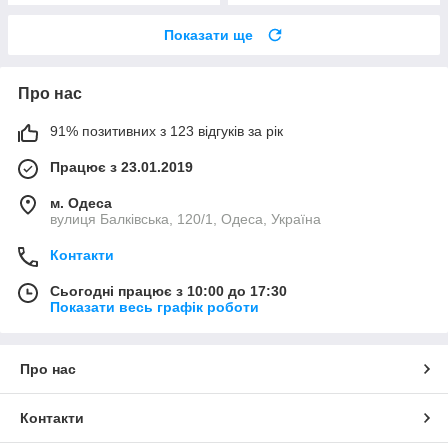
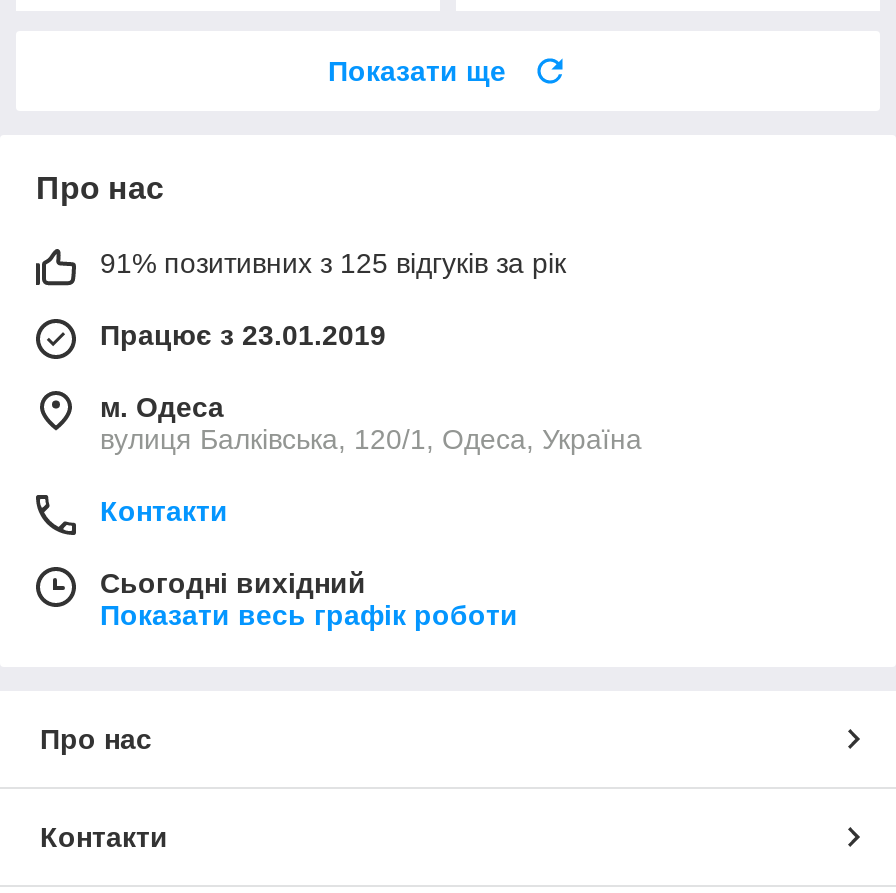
[50,123,283,139] 91% позитивних з 123 відгуків за рік -> [100,247,566,279] 91% позитивних з 125 відгуків за рік
[50,283,287,299] Сьогодні працює з 10:00 до 17:30 -> [100,567,366,599] Сьогодні вихідний

